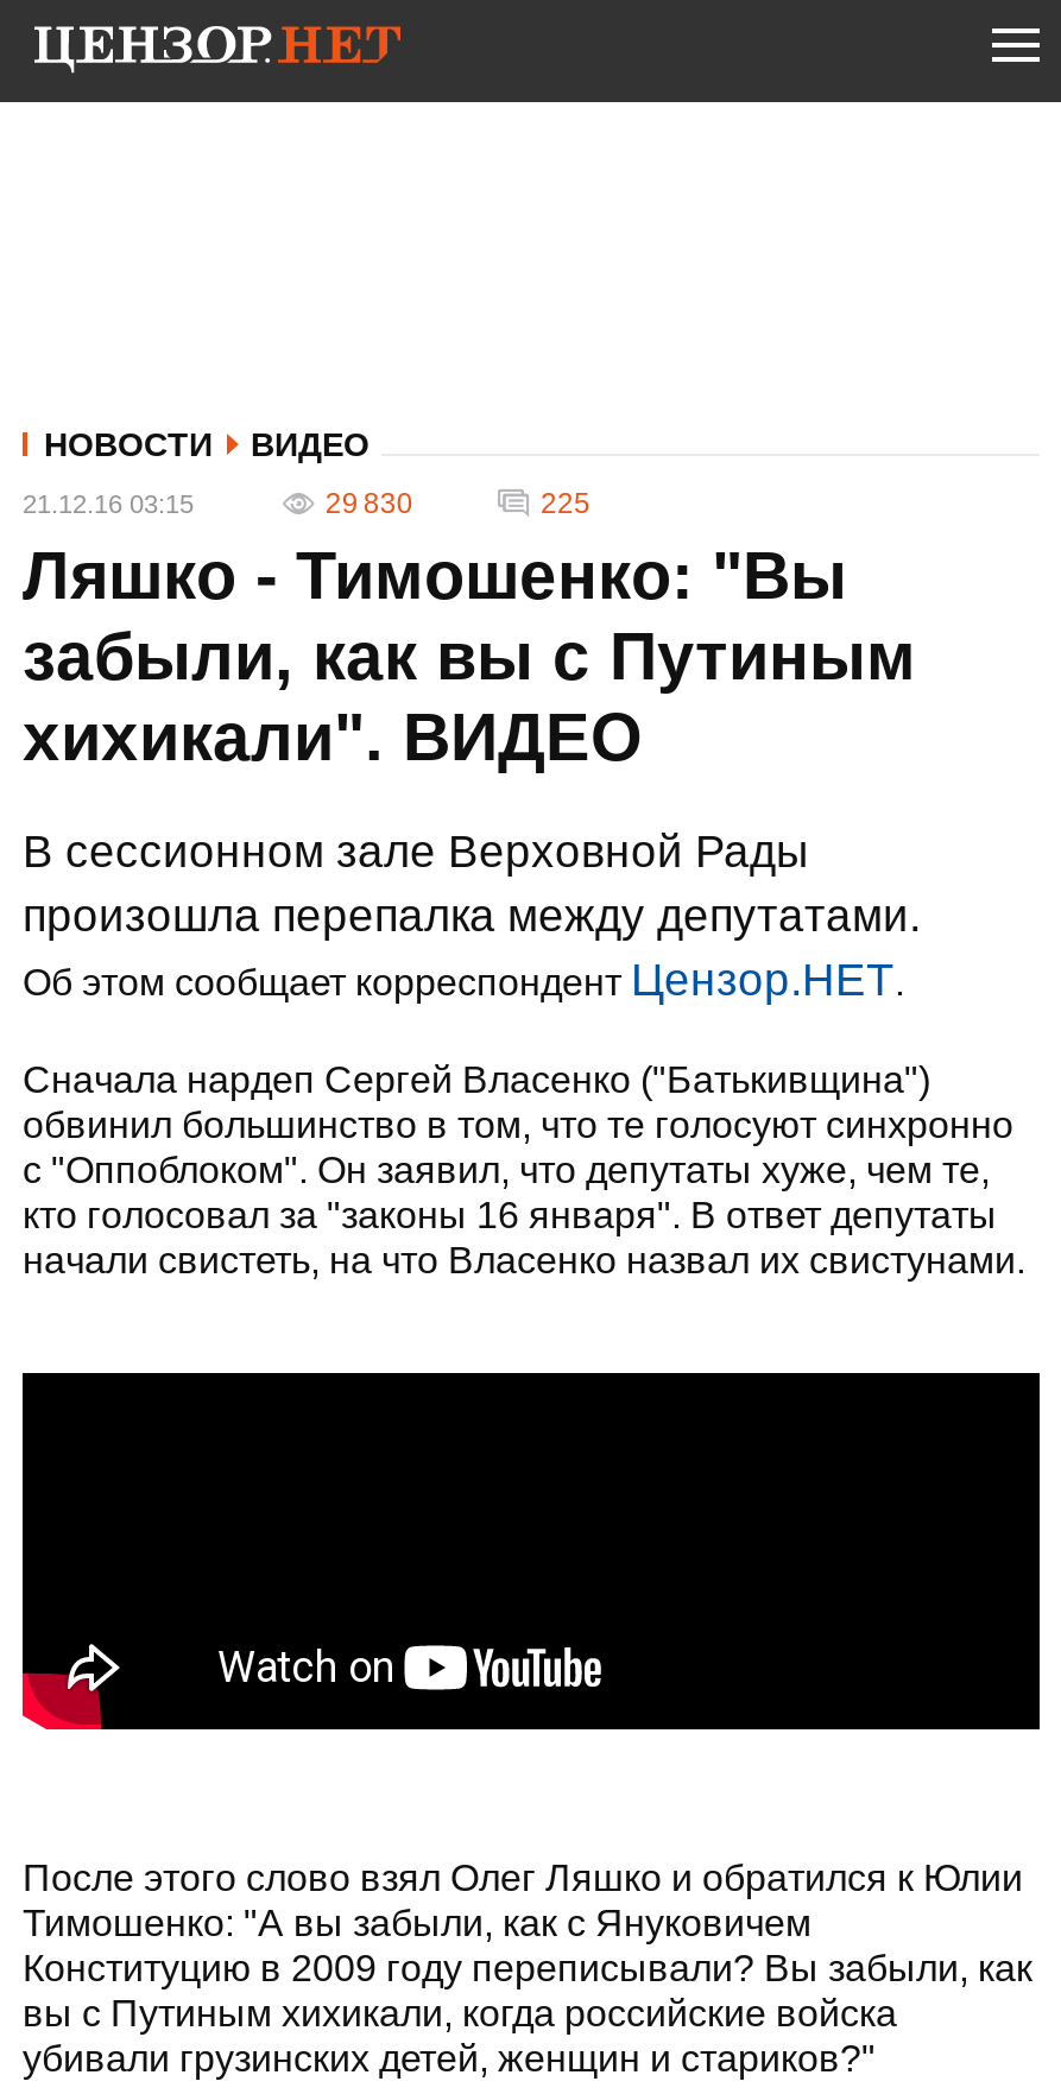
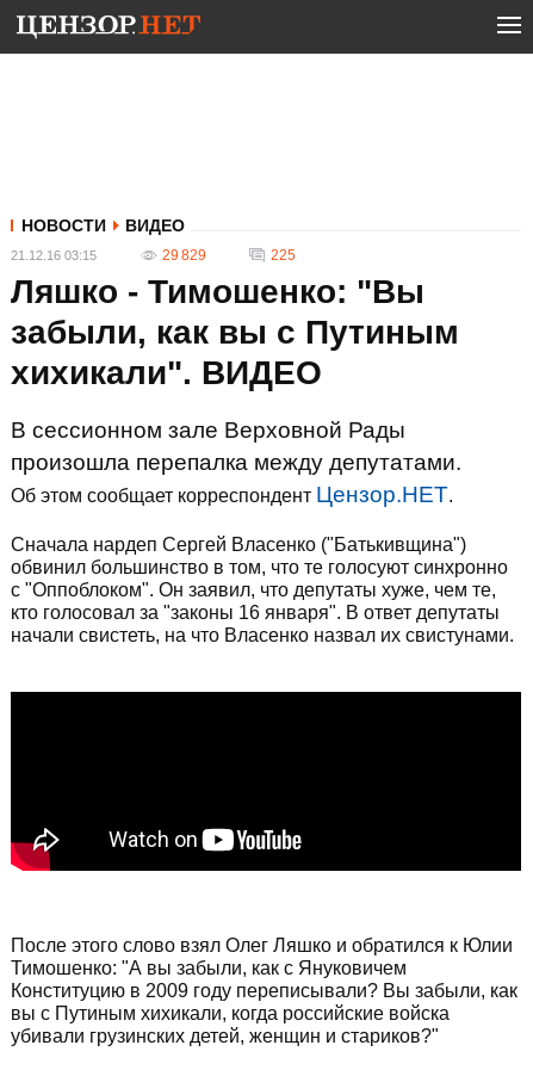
[325,487,413,520] 29 830 -> [163,247,207,263] 29 829

